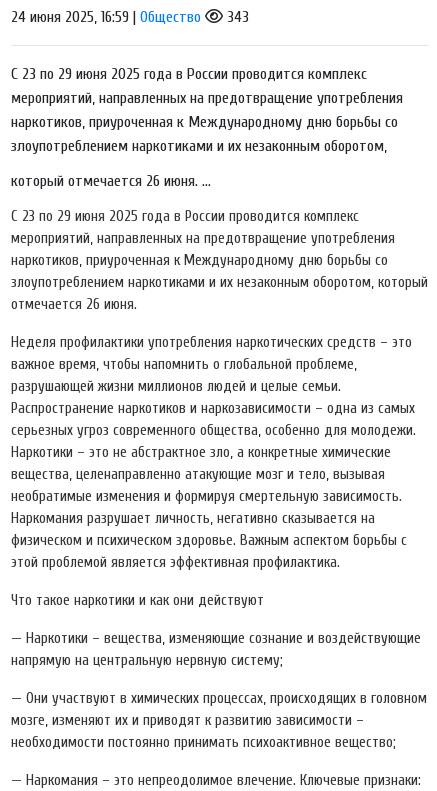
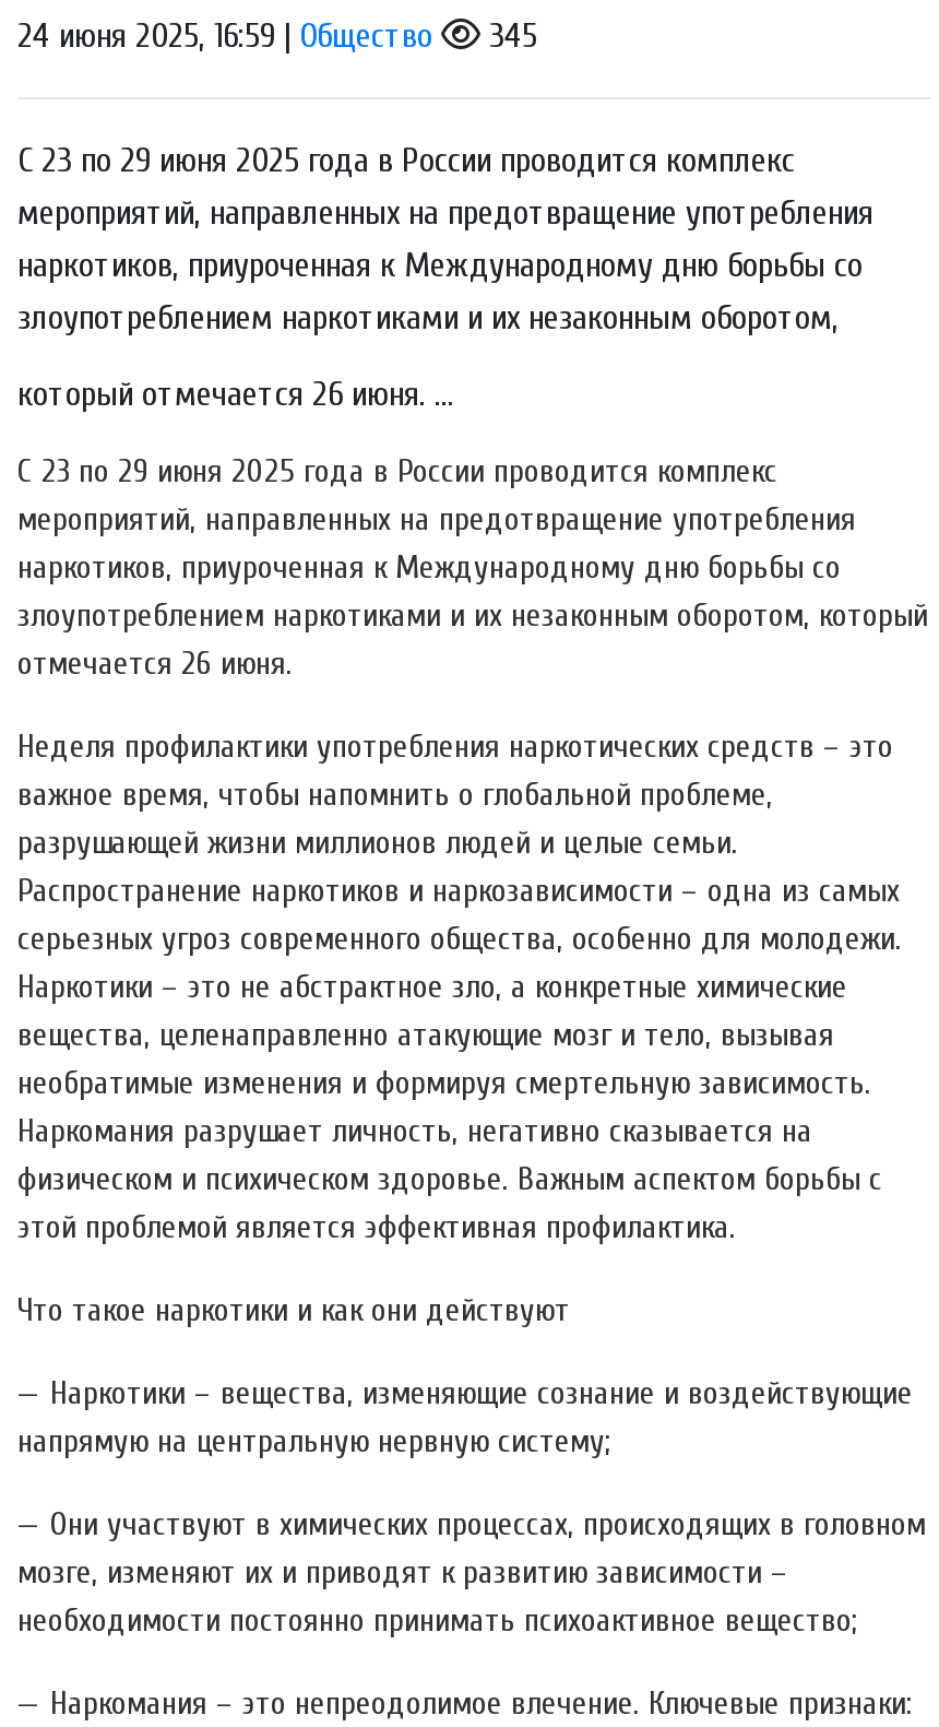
[223,8,249,26] 343 -> [480,16,537,55] 345

